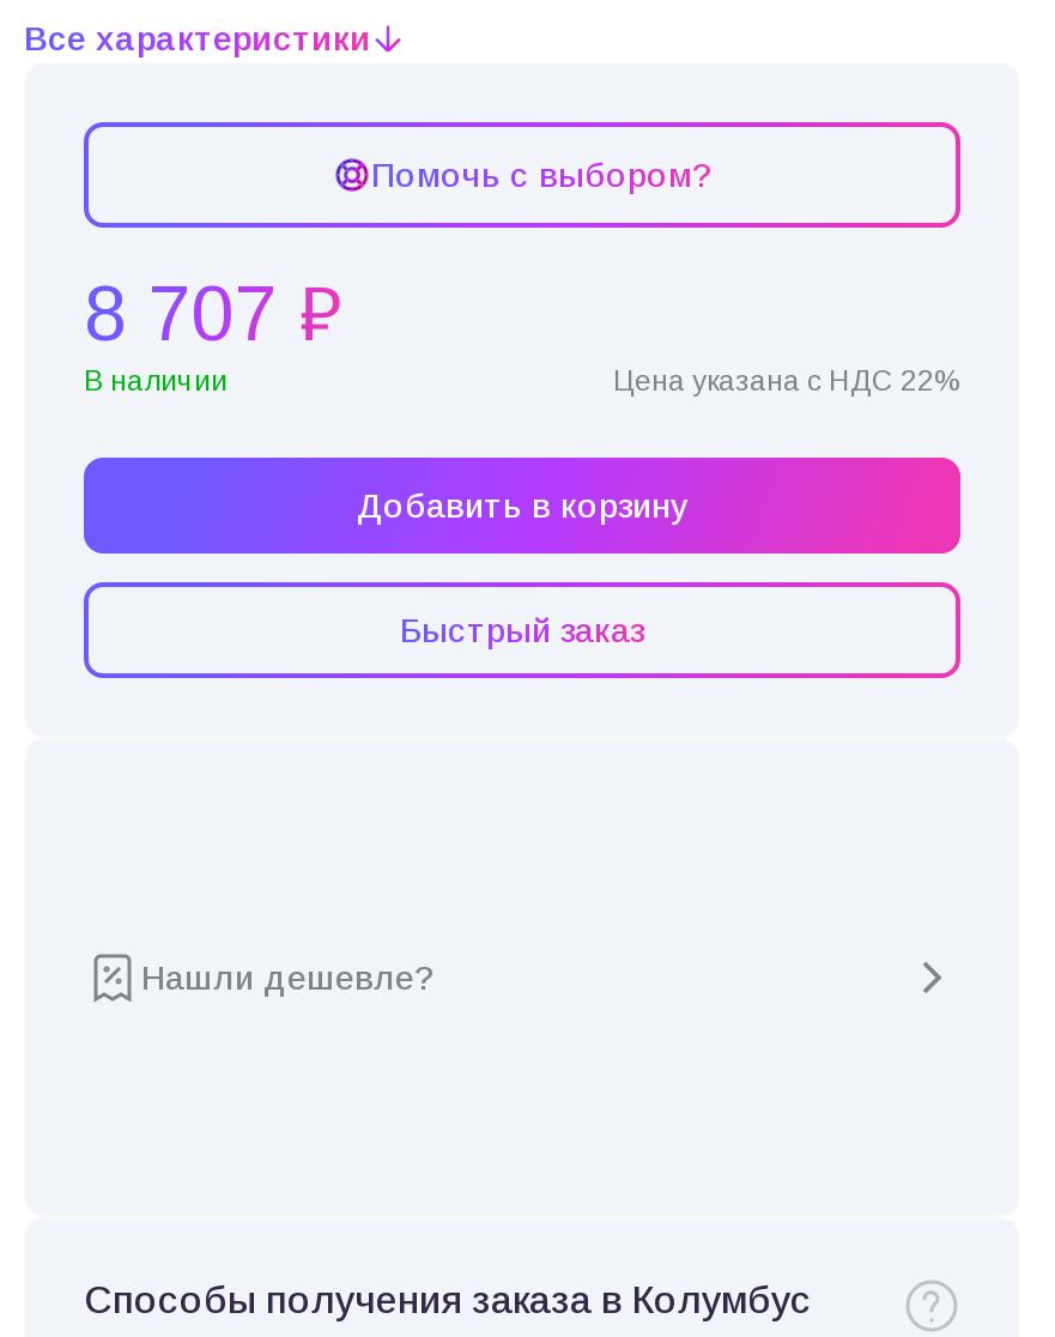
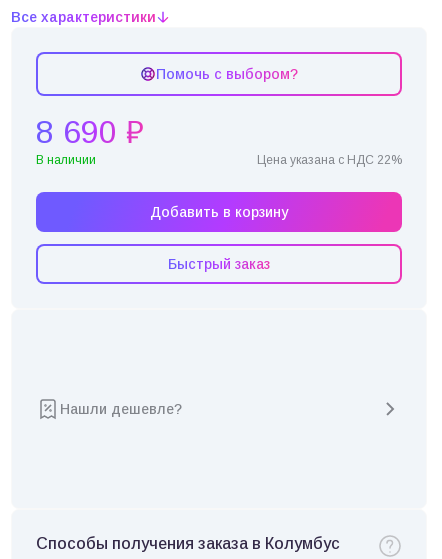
[84,271,342,357] 8 707 ₽ -> [36,114,144,150] 8 690 ₽

